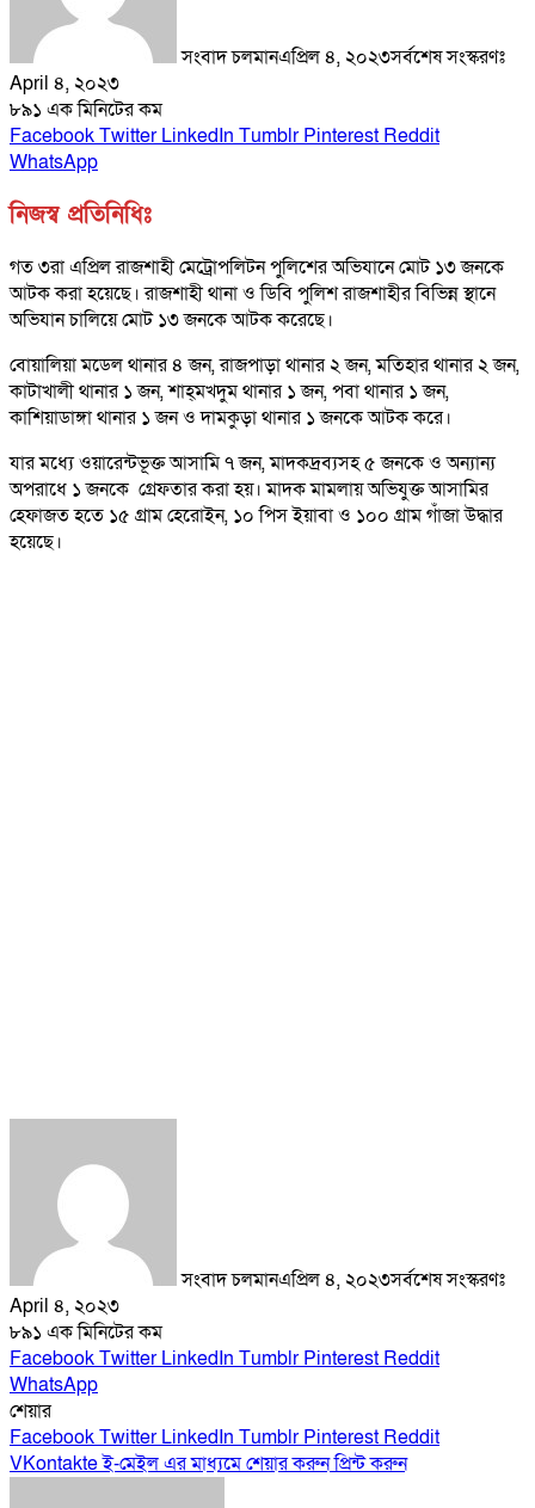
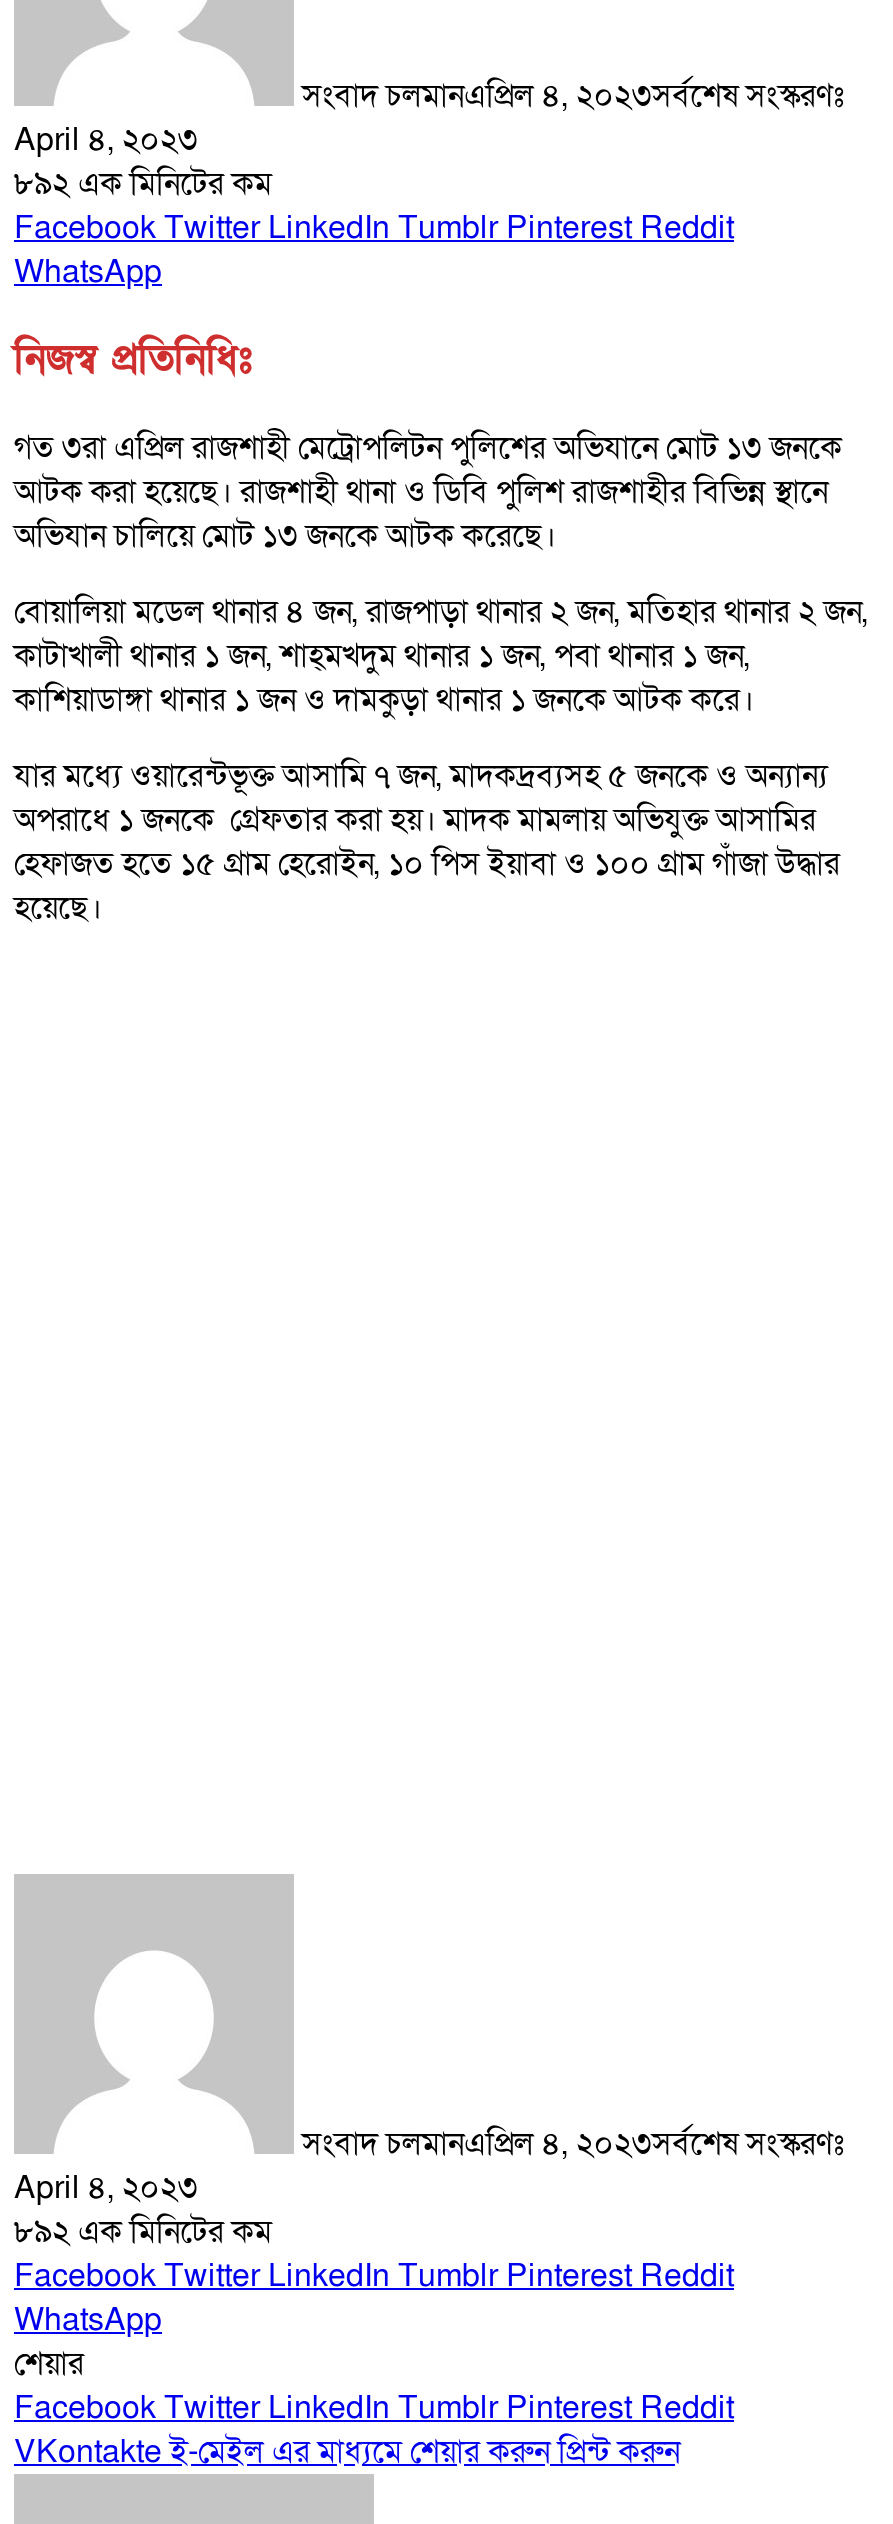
[10,96,162,123] ৮৯১ এক মিনিটের কম -> [14,162,272,206] ৮৯২ এক মিনিটের কম
[10,1319,162,1345] ৮৯১ এক মিনিটের কম -> [14,2210,272,2254] ৮৯২ এক মিনিটের কম

